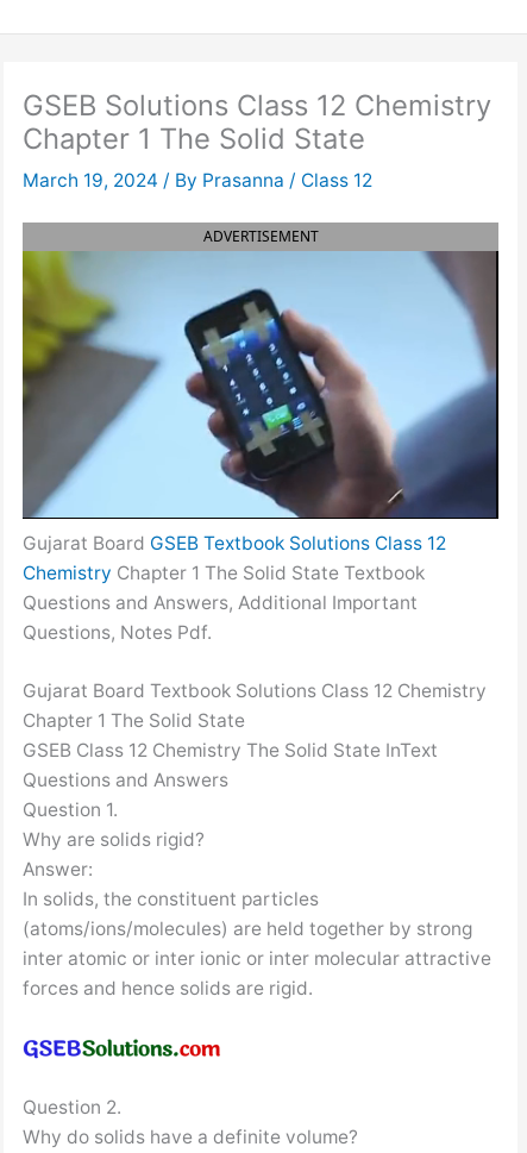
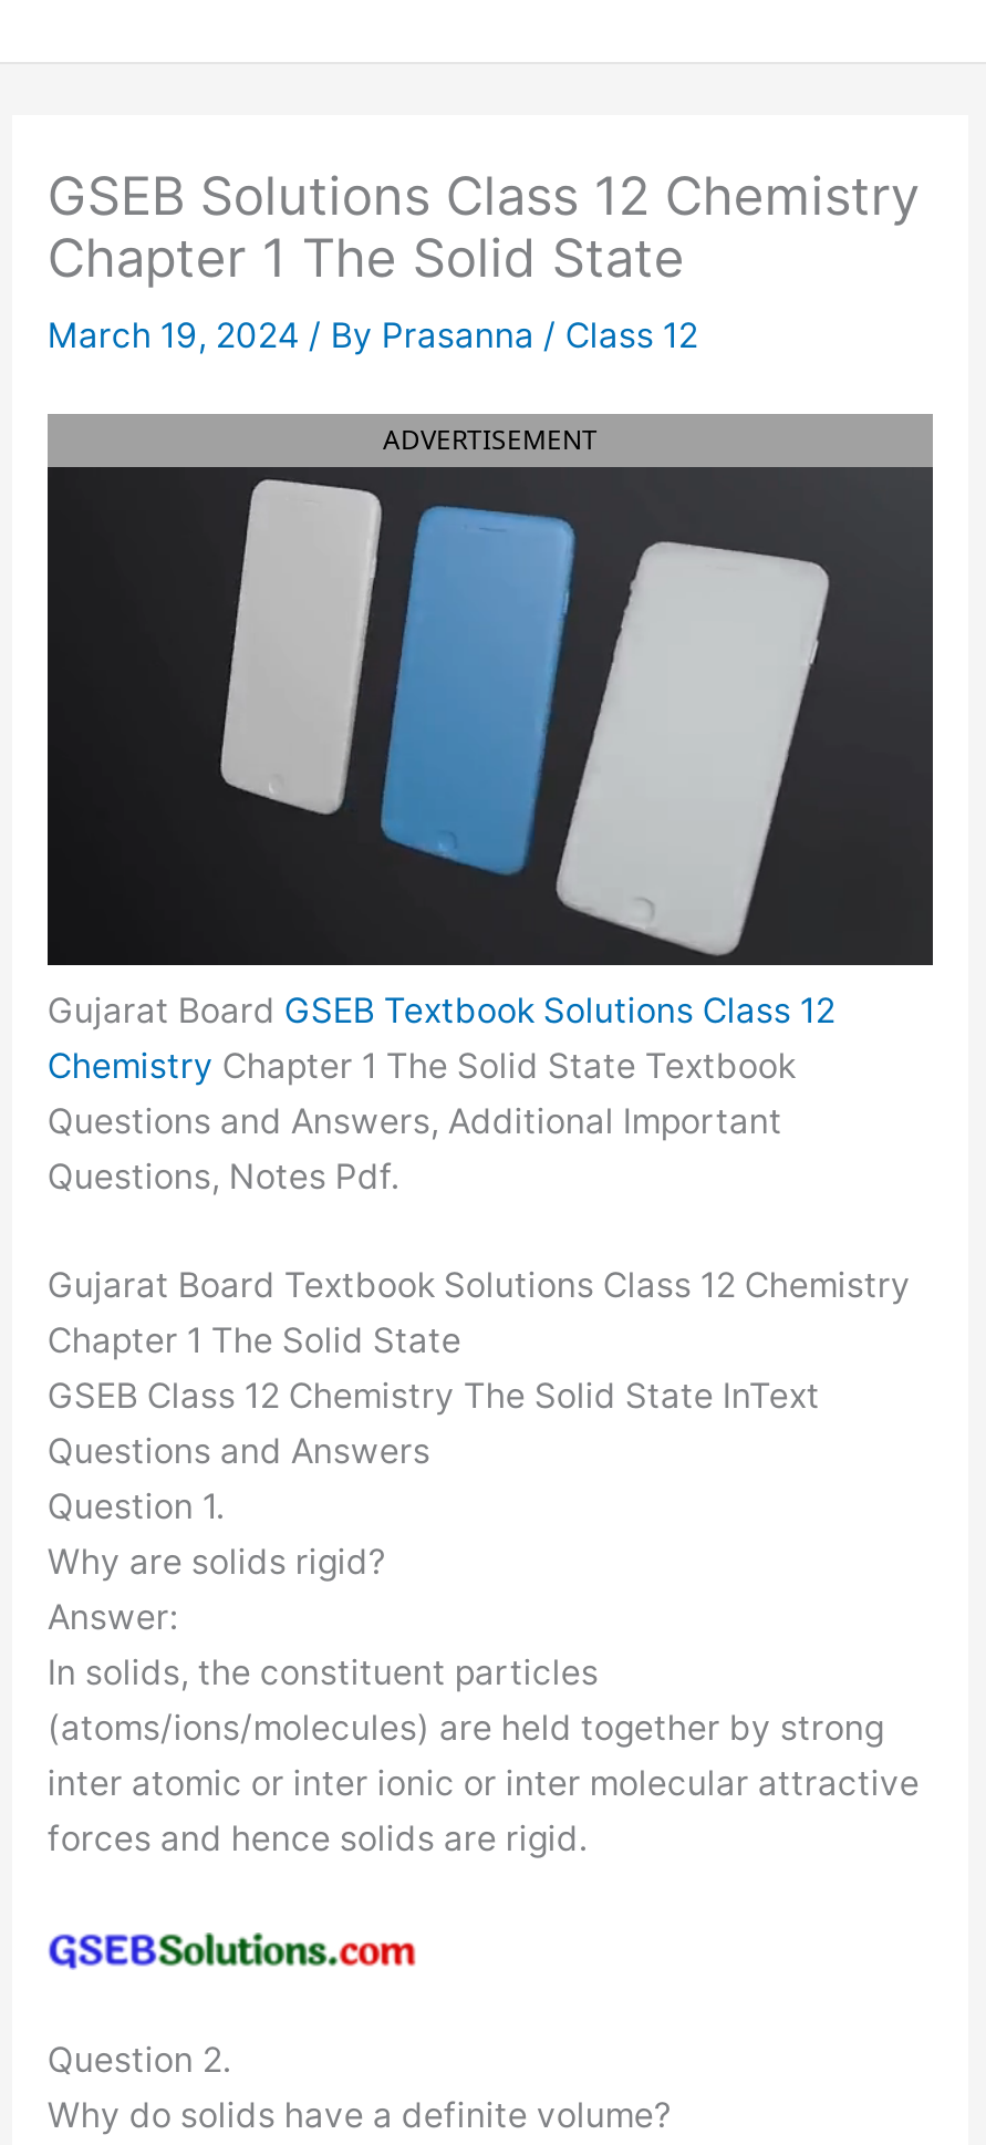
[21,250,496,519] [image] -> [45,465,933,965] [image]

